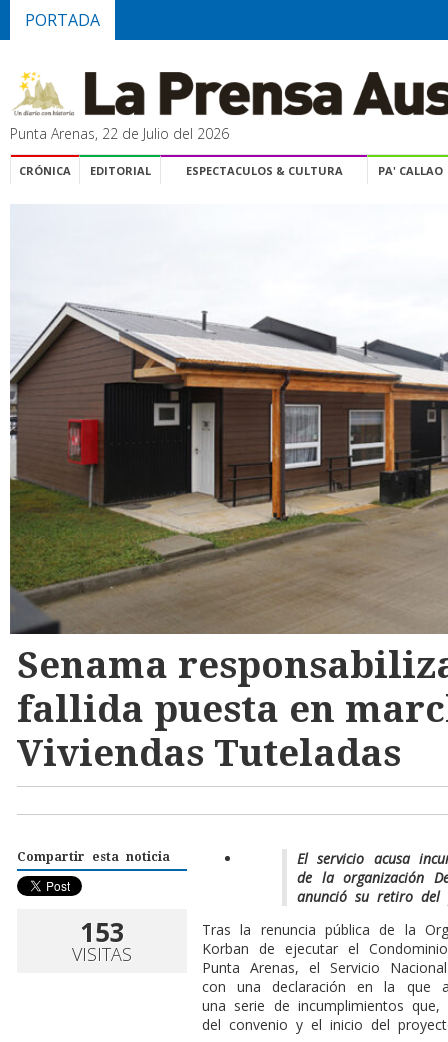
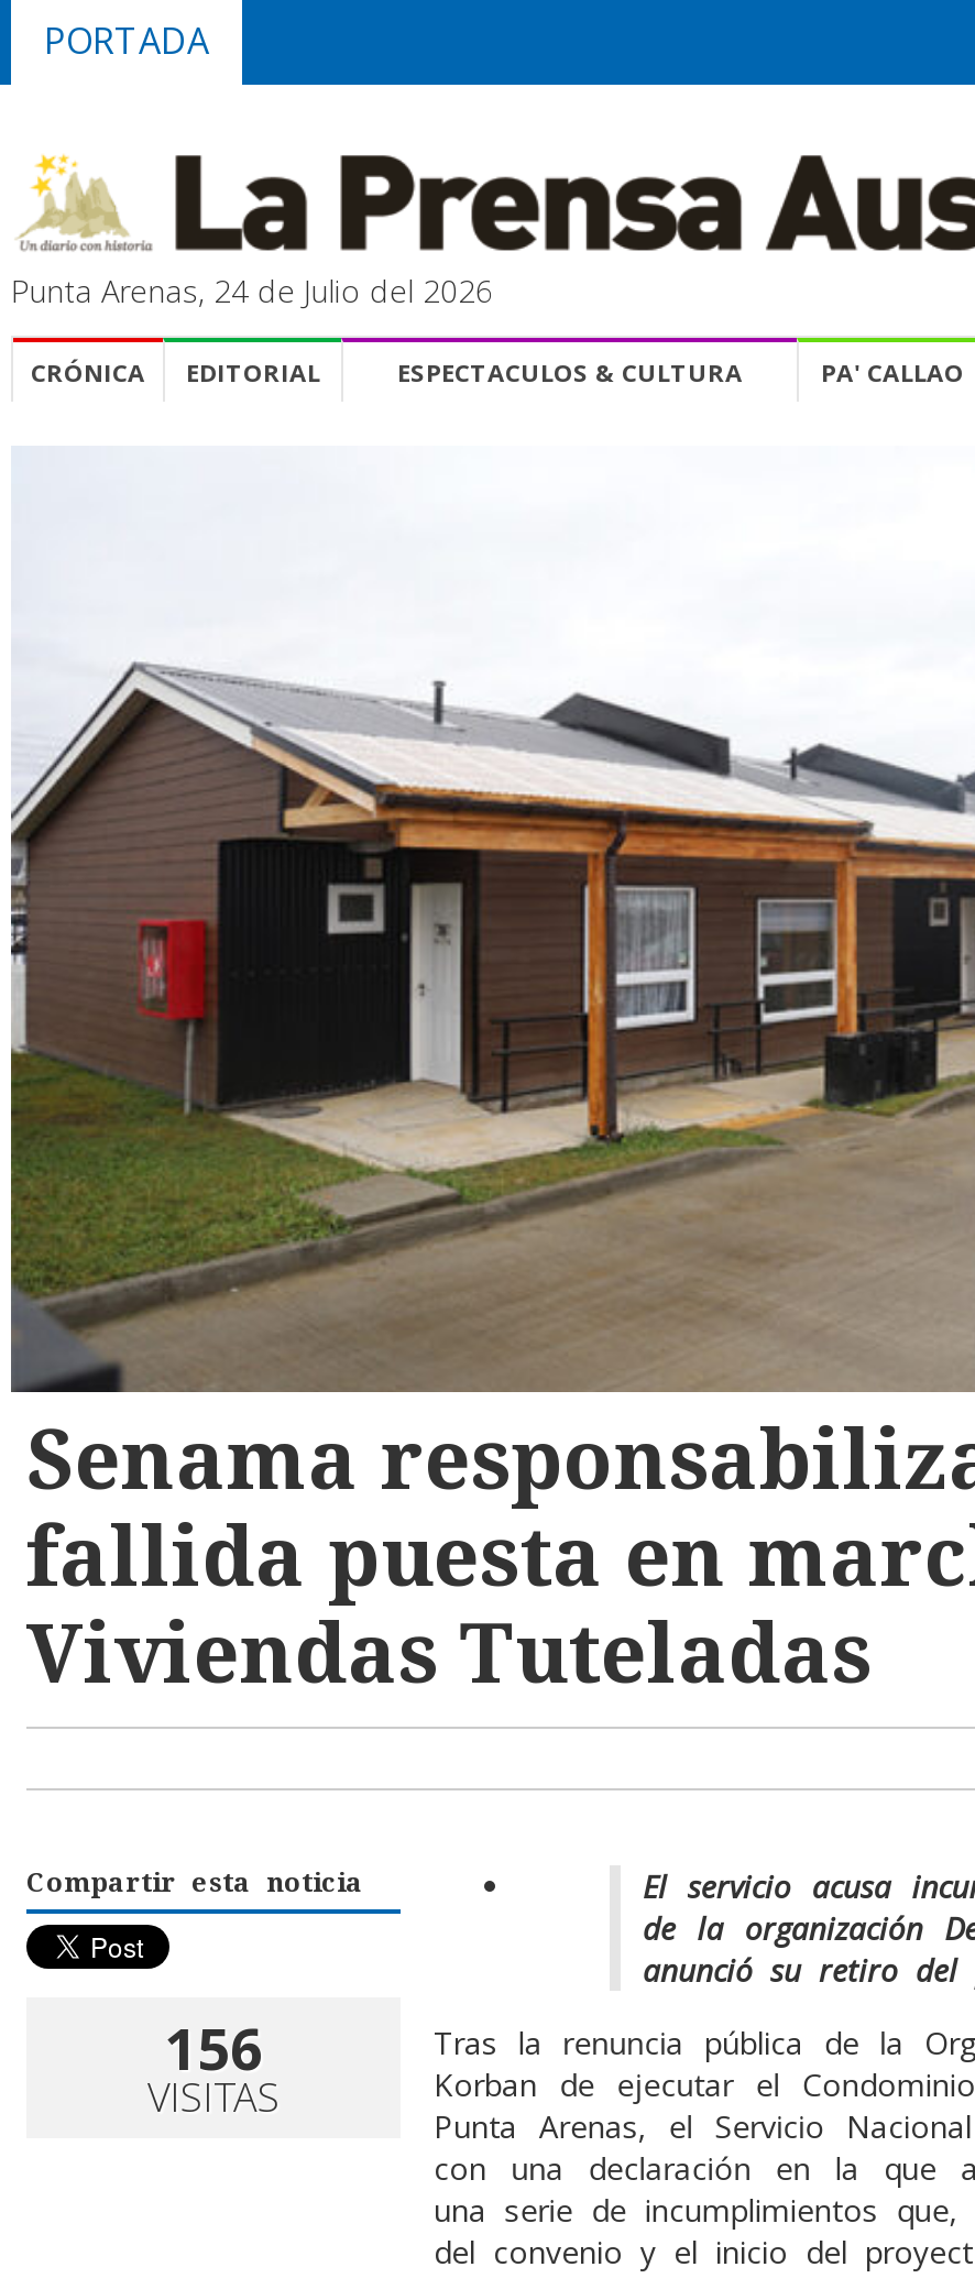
[10,124,229,143] Punta Arenas, 22 de Julio del 2026 -> [11,270,493,311] Punta Arenas, 24 de Julio del 2026
[79,914,124,950] 153 -> [164,2008,263,2088] 156

